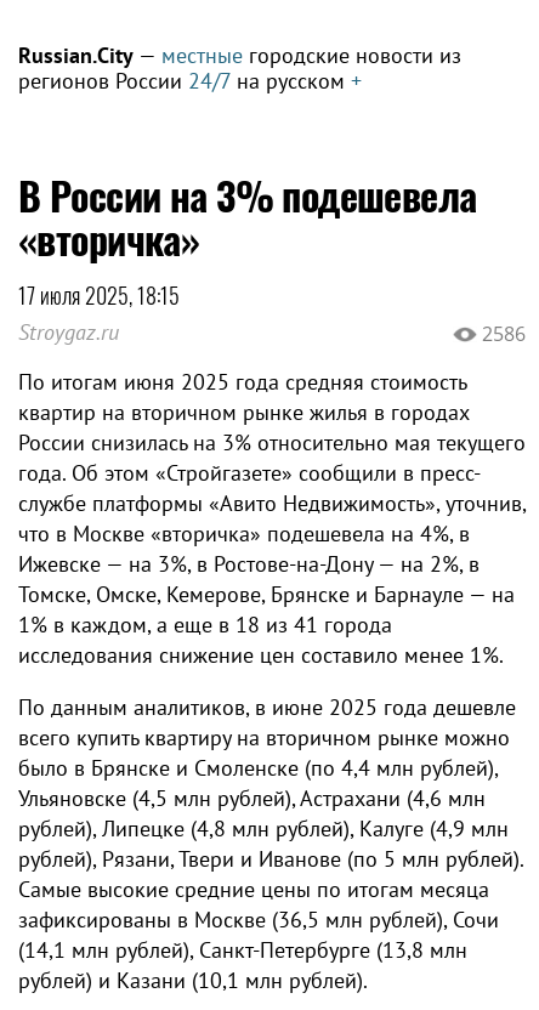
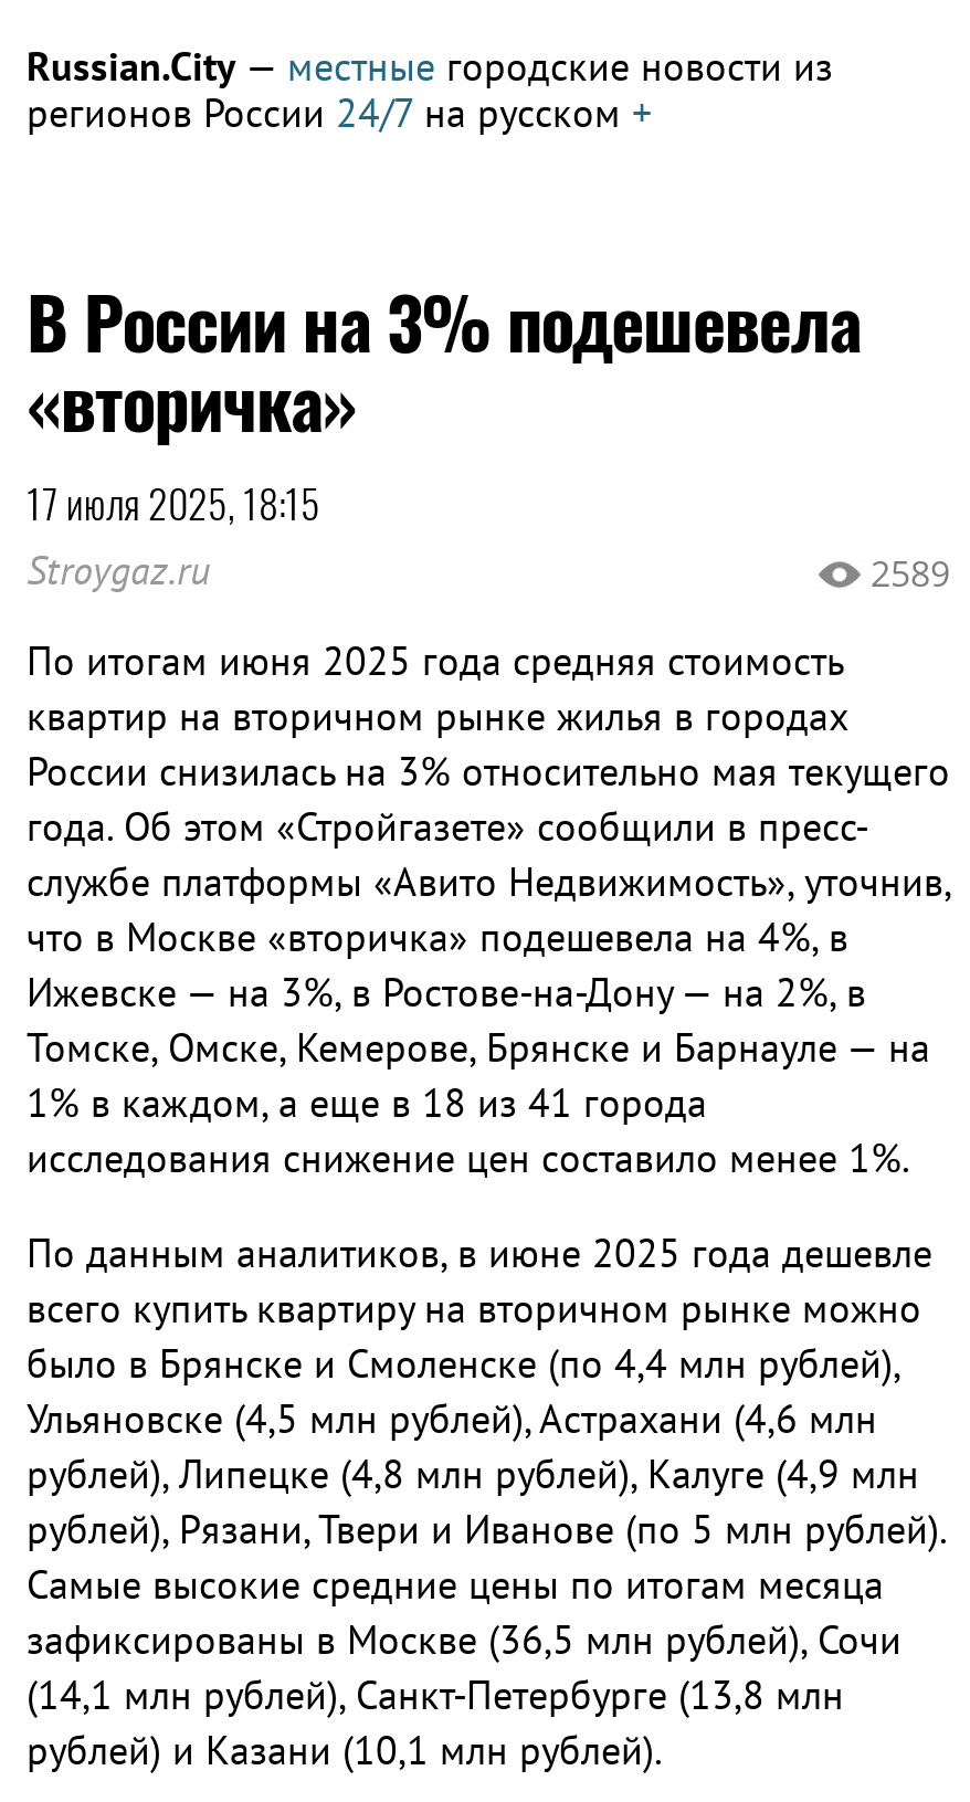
[482,320,526,347] 2586 -> [871,549,950,598] 2589

